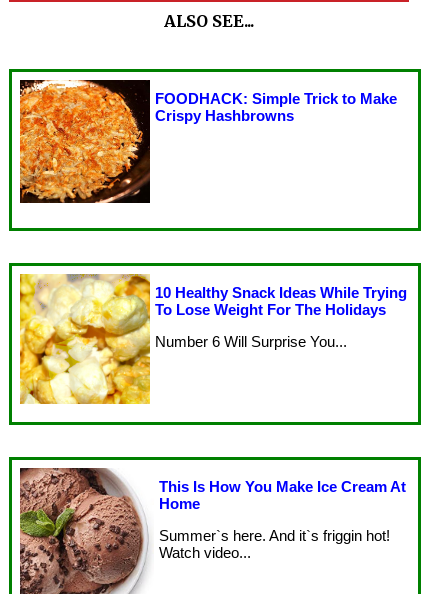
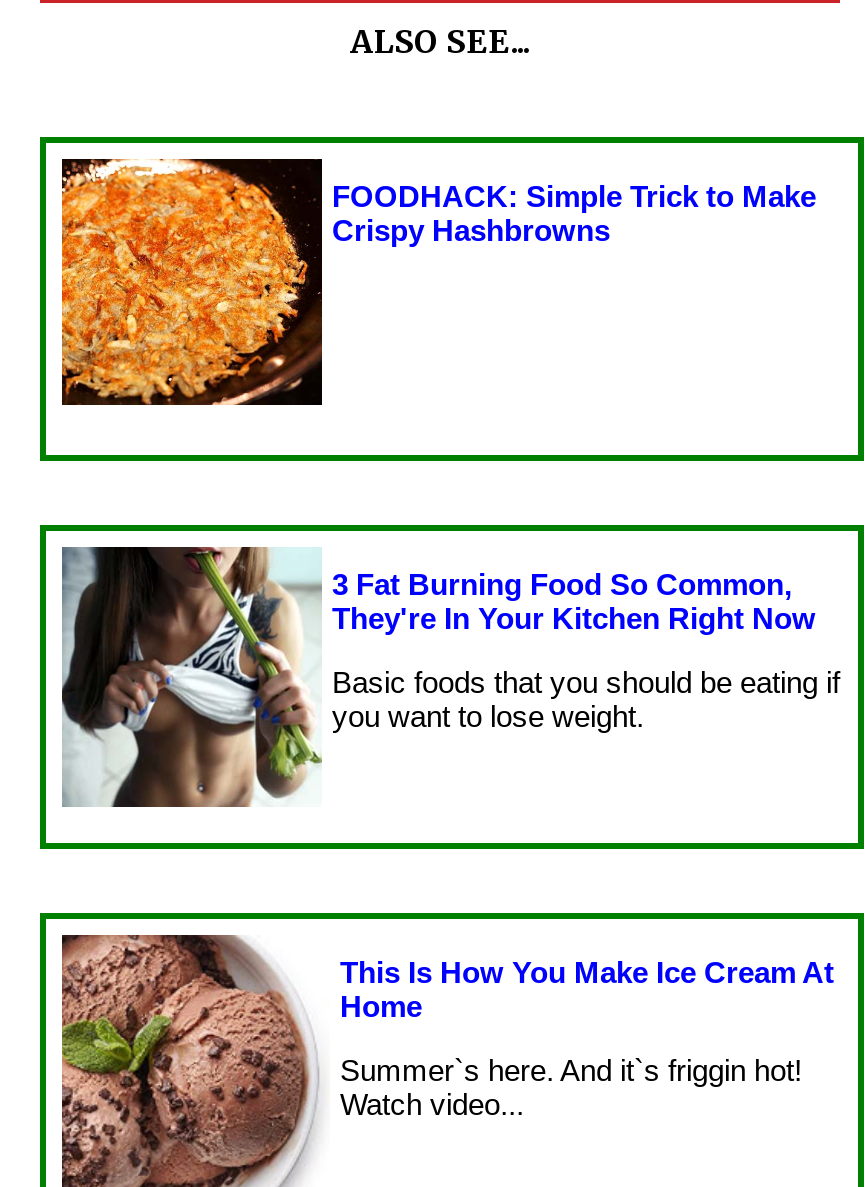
[19,273,407,405] [image] | 10 Healthy Snack Ideas While Trying | To Lose Weight For The Holidays -> [60,545,816,809] [image] | 3 Fat Burning Food So Common, | They're In Your Kitchen Right Now
[155,333,347,350] Number 6 Will Surprise You... -> [332,666,840,734] Basic foods that you should be eating if | you want to lose weight.

